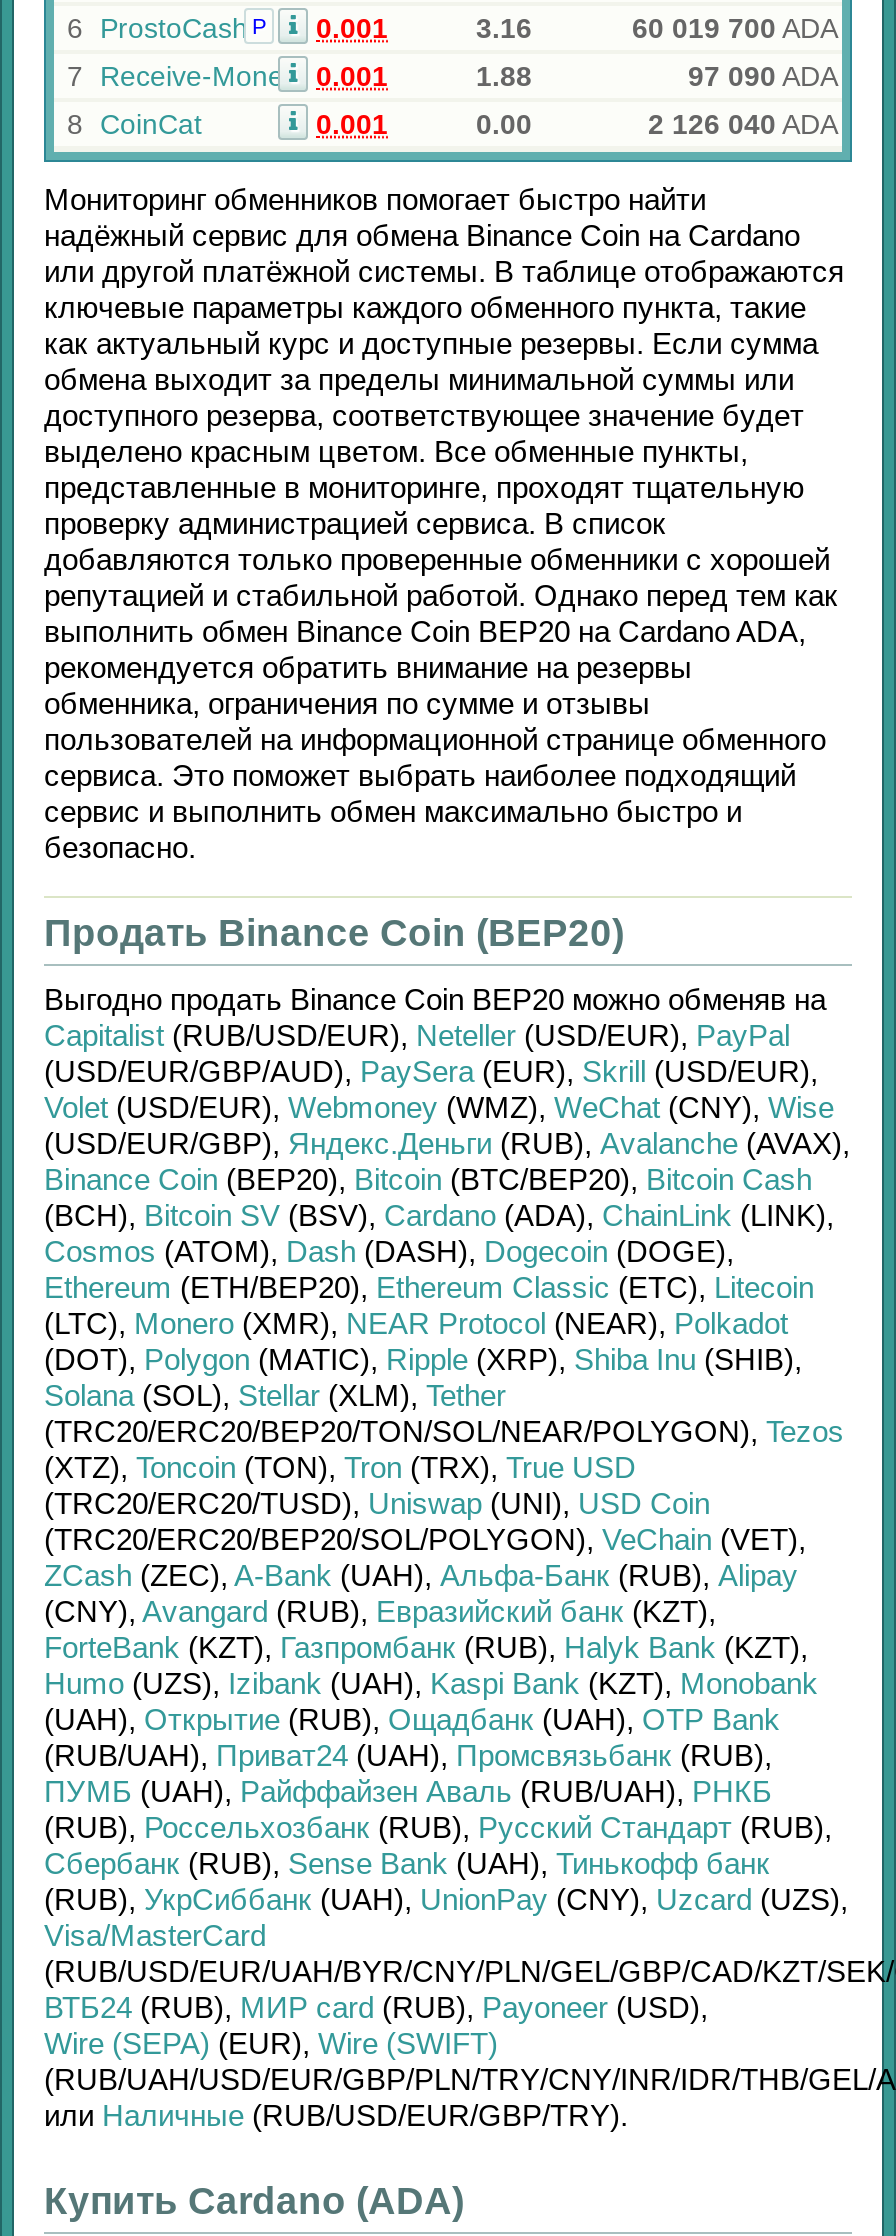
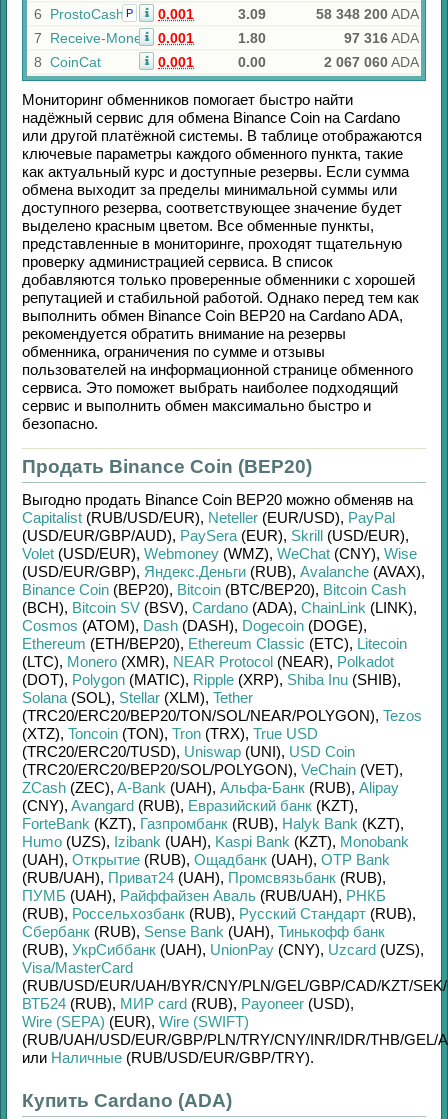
[476,12,532,44] 3.16 -> [238,6,266,22] 3.09
[632,12,838,44] 60 019 700 ADA -> [316,6,419,22] 58 348 200 ADA
[476,60,532,92] 1.88 -> [238,30,266,46] 1.80
[688,60,838,92] 97 090 ADA -> [344,30,419,46] 97 316 ADA
[648,108,838,140] 2 126 040 ADA -> [324,54,419,70] 2 067 060 ADA
[44,1018,790,1052] Capitalist (RUB/USD/EUR), Neteller (USD/EUR), PayPal -> [22,509,395,526] Capitalist (RUB/USD/EUR), Neteller (EUR/USD), PayPal

